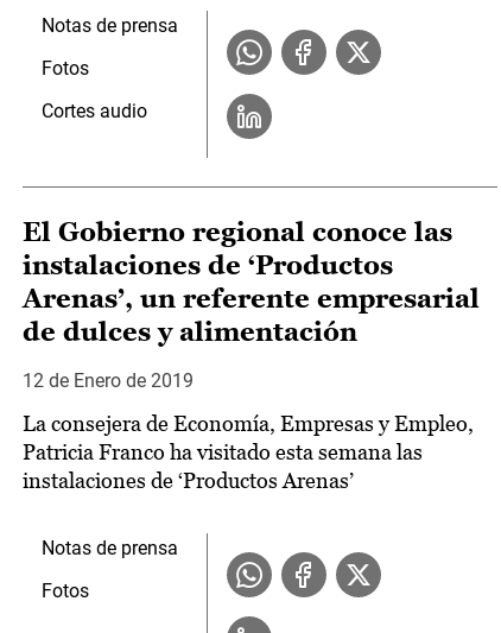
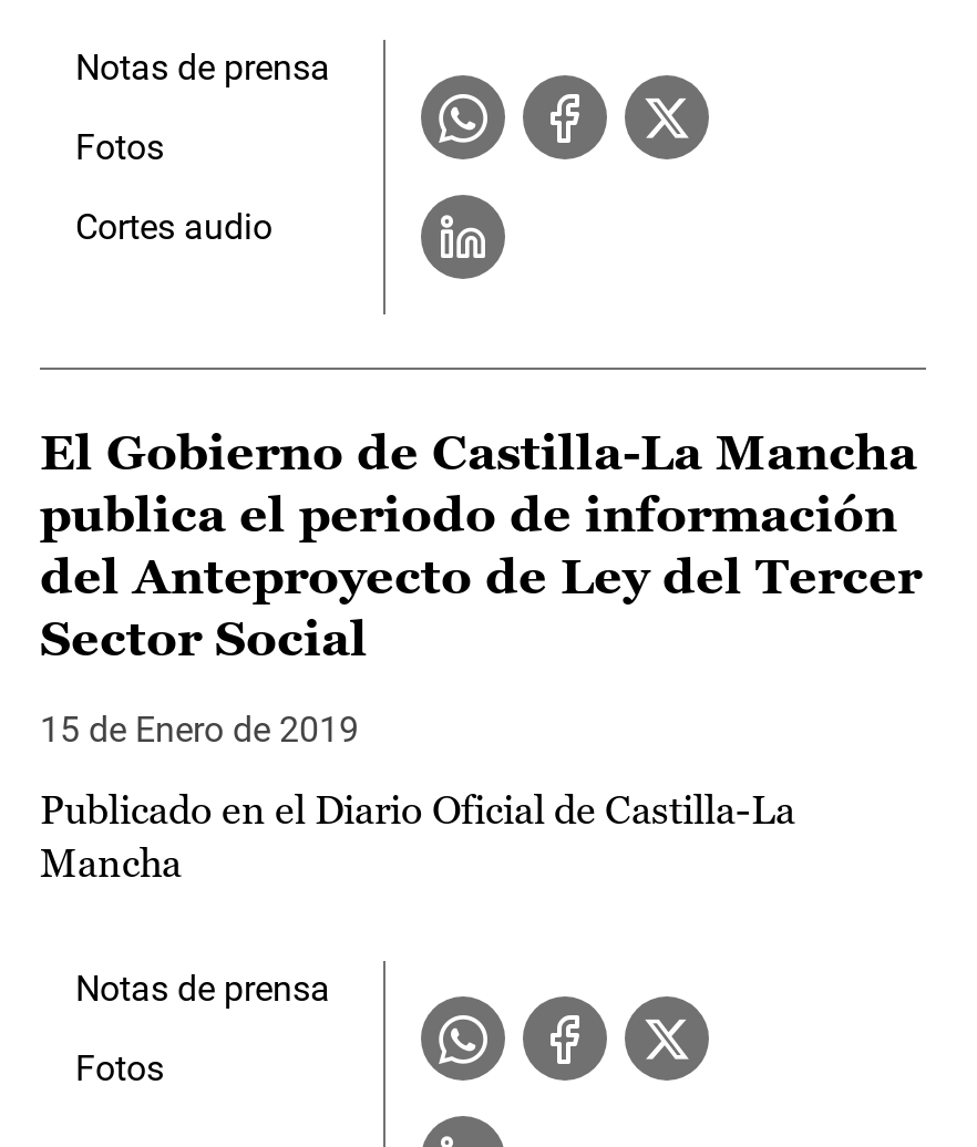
[23,217,480,347] El Gobierno regional conoce las | instalaciones de ‘Productos | Arenas’, un referente empresarial | de dulces y alimentación -> [40,425,922,667] El Gobierno de Castilla-La Mancha | publica el periodo de información | del Anteproyecto de Ley del Tercer | Sector Social
[23,369,194,392] 12 de Enero de 2019 -> [40,709,359,751] 15 de Enero de 2019
[23,411,474,493] La consejera de Economía, Empresas y Empleo, | Patricia Franco ha visitado esta semana las | instalaciones de ‘Productos Arenas’ -> [40,786,795,886] Publicado en el Diario Oficial de Castilla-La | Mancha

